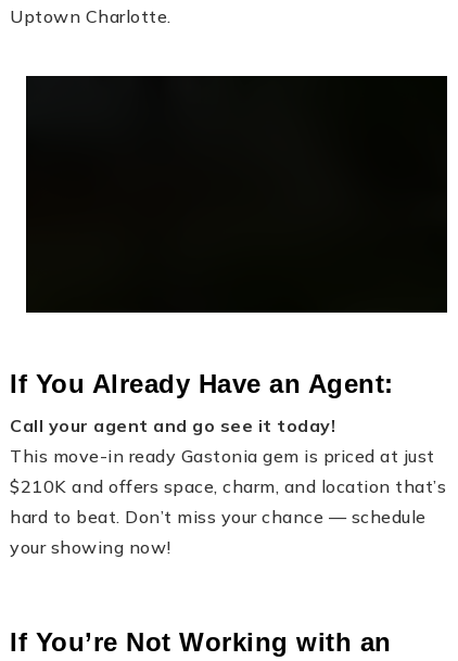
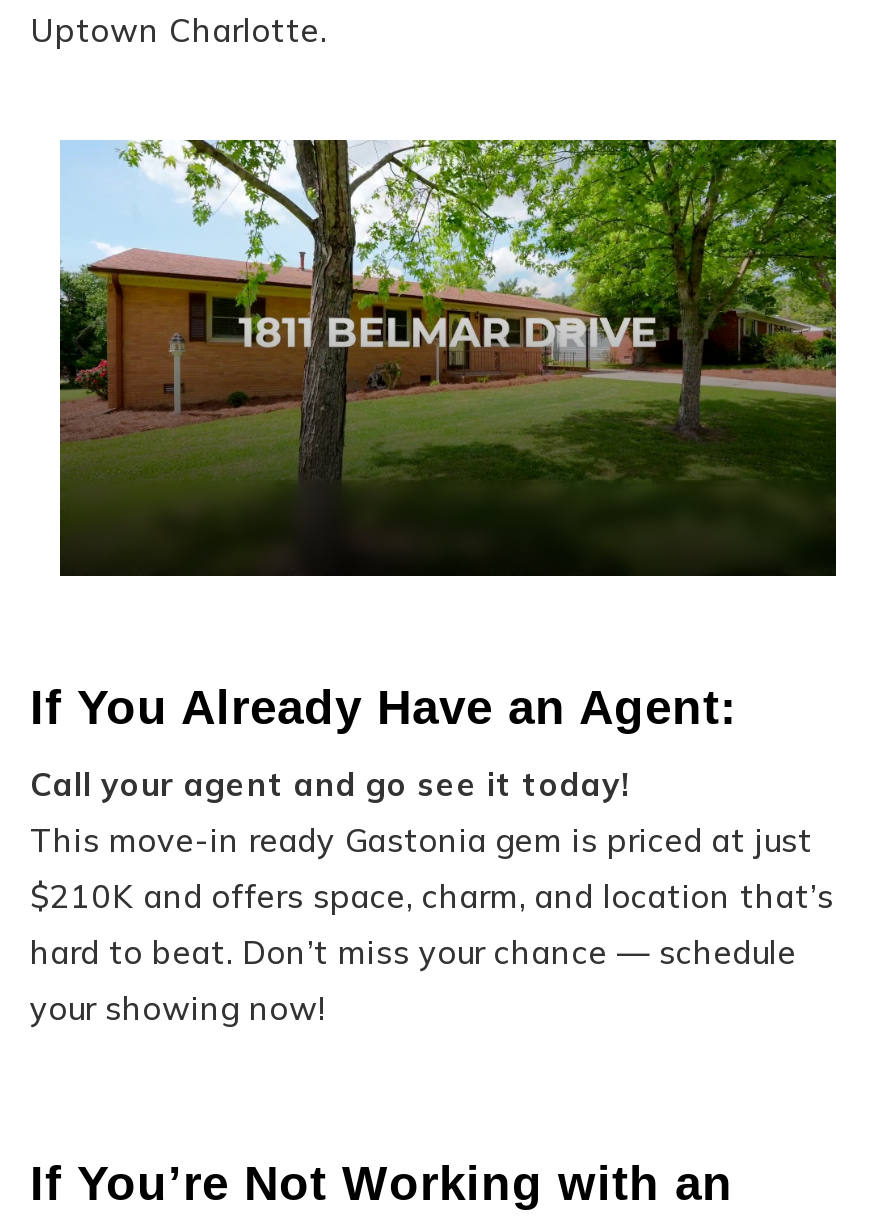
none -> [58,138,838,546] [image]

